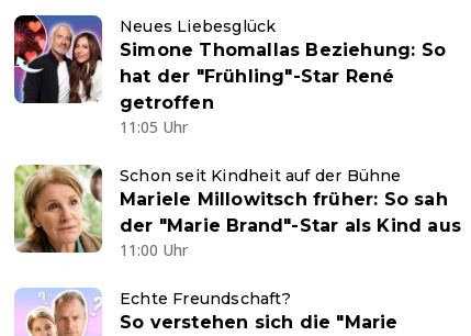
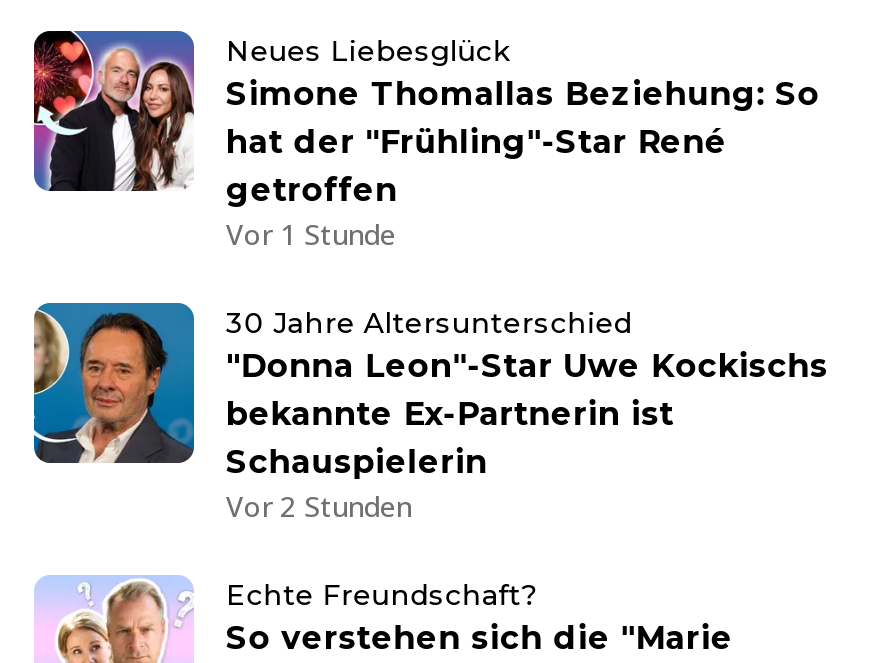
[120,116,188,137] 11:05 Uhr -> [226,215,396,253] Vor 1 Stunde
[13,164,461,260] [image] | Schon seit Kindheit auf der Bühne | Mariele Millowitsch früher: So sah | der "Marie Brand"-Star als Kind aus | 11:00 Uhr -> [32,301,828,525] [image] | 30 Jahre Altersunterschied | "Donna Leon"-Star Uwe Kockischs | bekannte Ex-Partnerin ist | Schauspielerin | Vor 2 Stunden

